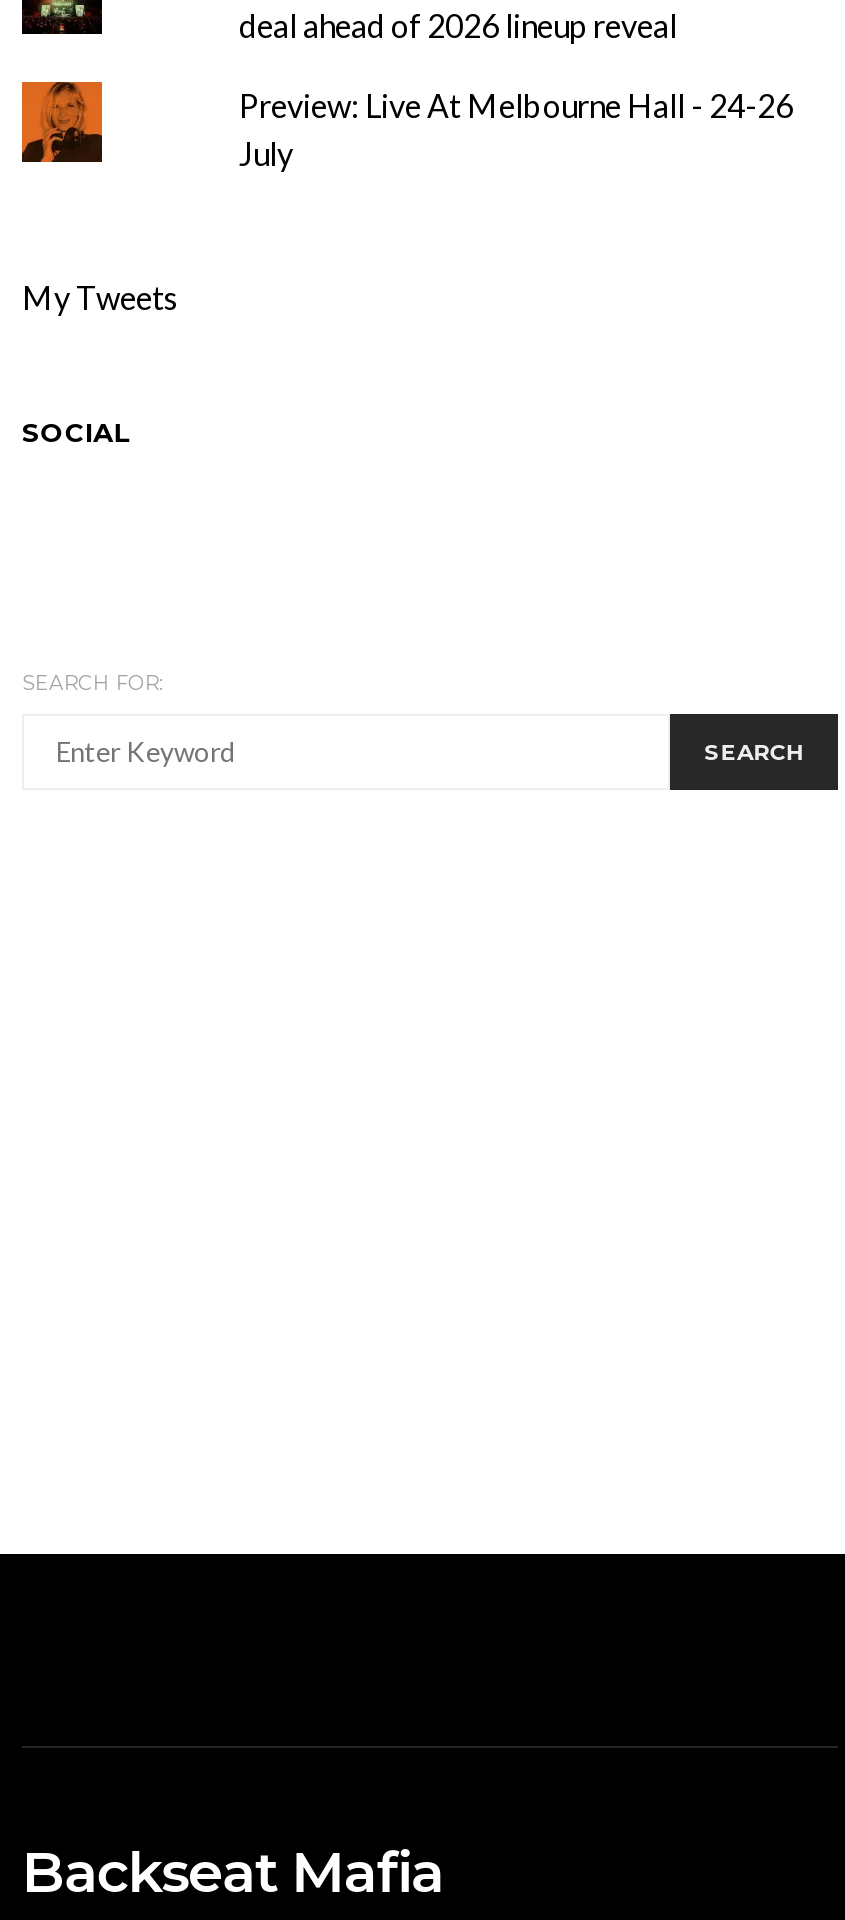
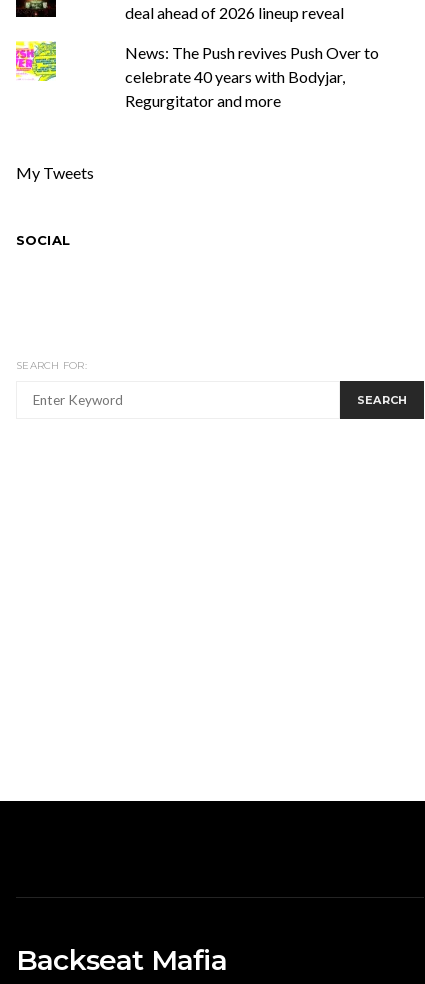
[20,80,104,164] [image] -> [15,41,57,82] [image]
[239,86,793,172] Preview: Live At Melbourne Hall - 24-26 | July -> [124,43,378,110] News: The Push revives Push Over to | celebrate 40 years with Bodyjar, | Regurgitator and more

